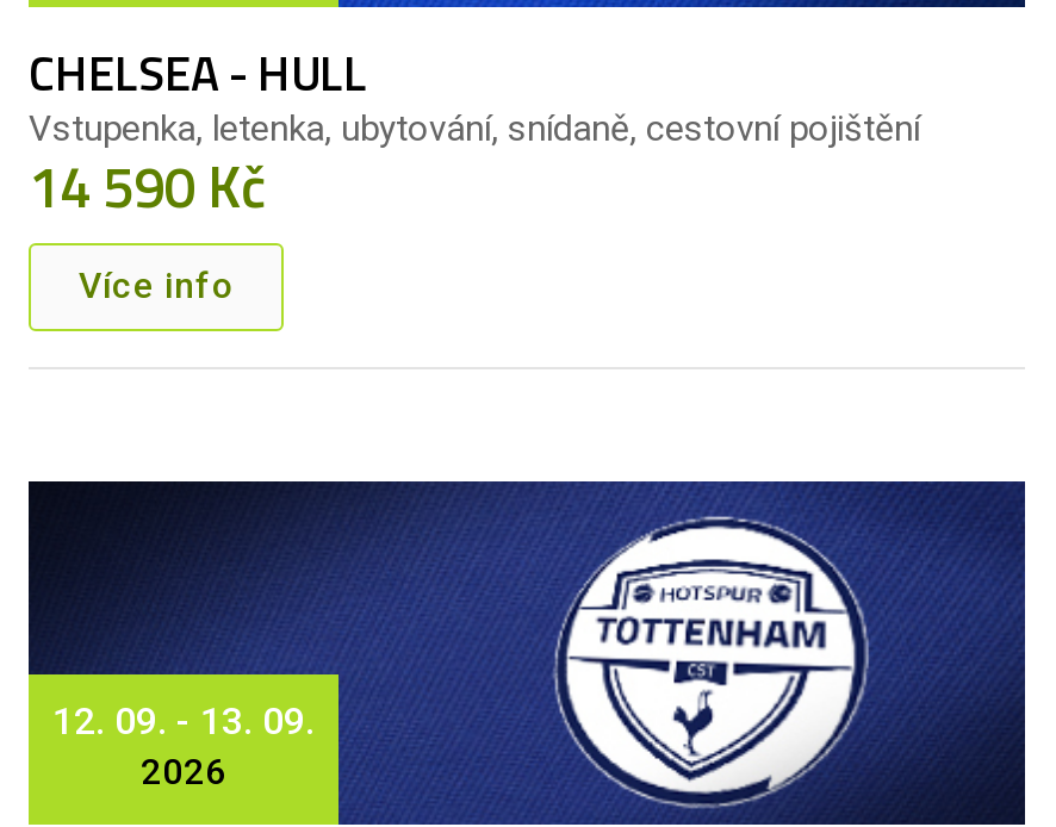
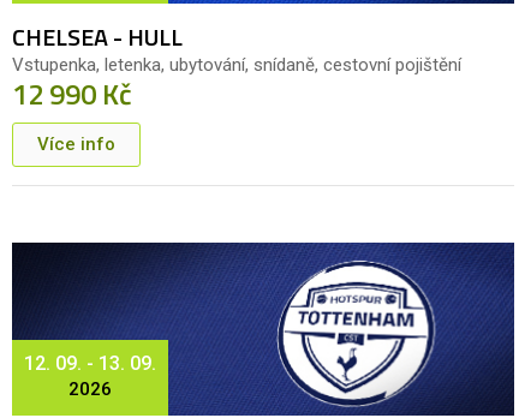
[29,144,267,230] 14 590 Kč -> [12,72,132,116] 12 990 Kč

